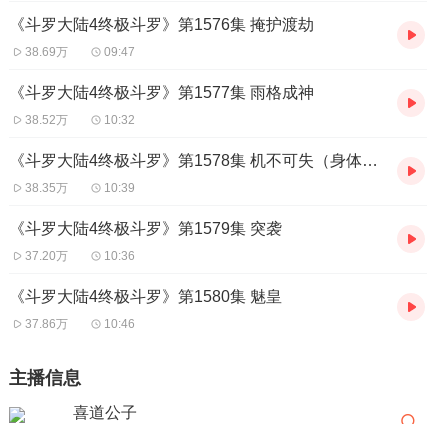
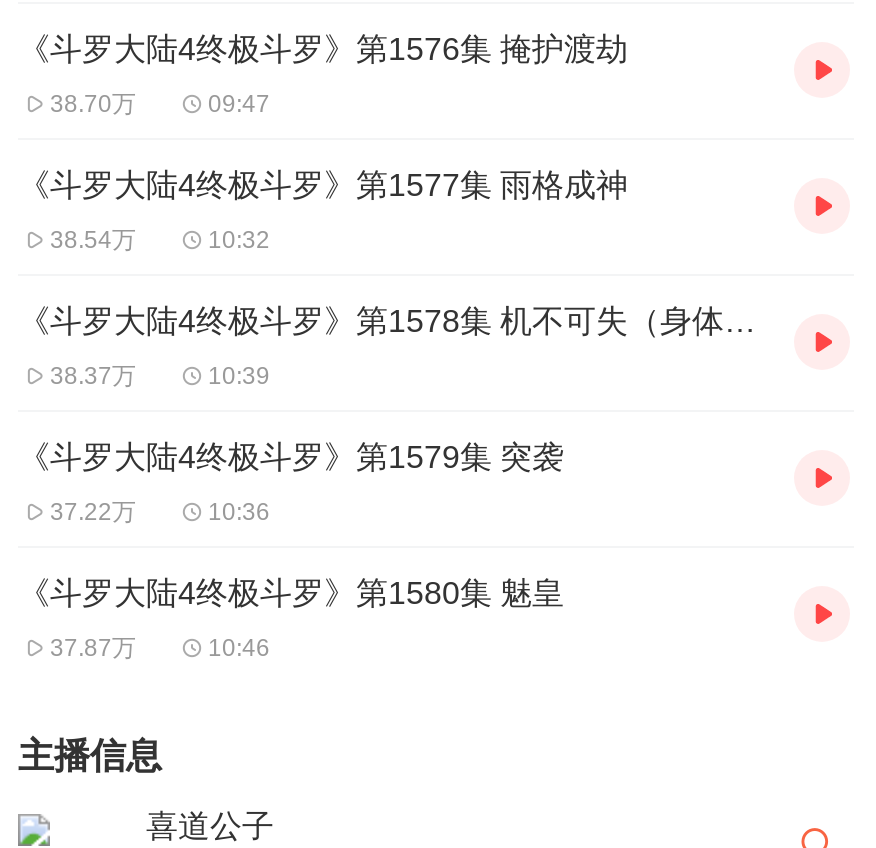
[25,45,68,59] 38.69万 -> [50,90,136,118] 38.70万
[25,113,68,127] 38.52万 -> [50,226,136,254] 38.54万
[25,181,68,195] 38.35万 -> [50,362,136,390] 38.37万
[25,249,68,263] 37.20万 -> [50,498,136,526] 37.22万
[25,317,68,331] 37.86万 -> [50,634,136,662] 37.87万

